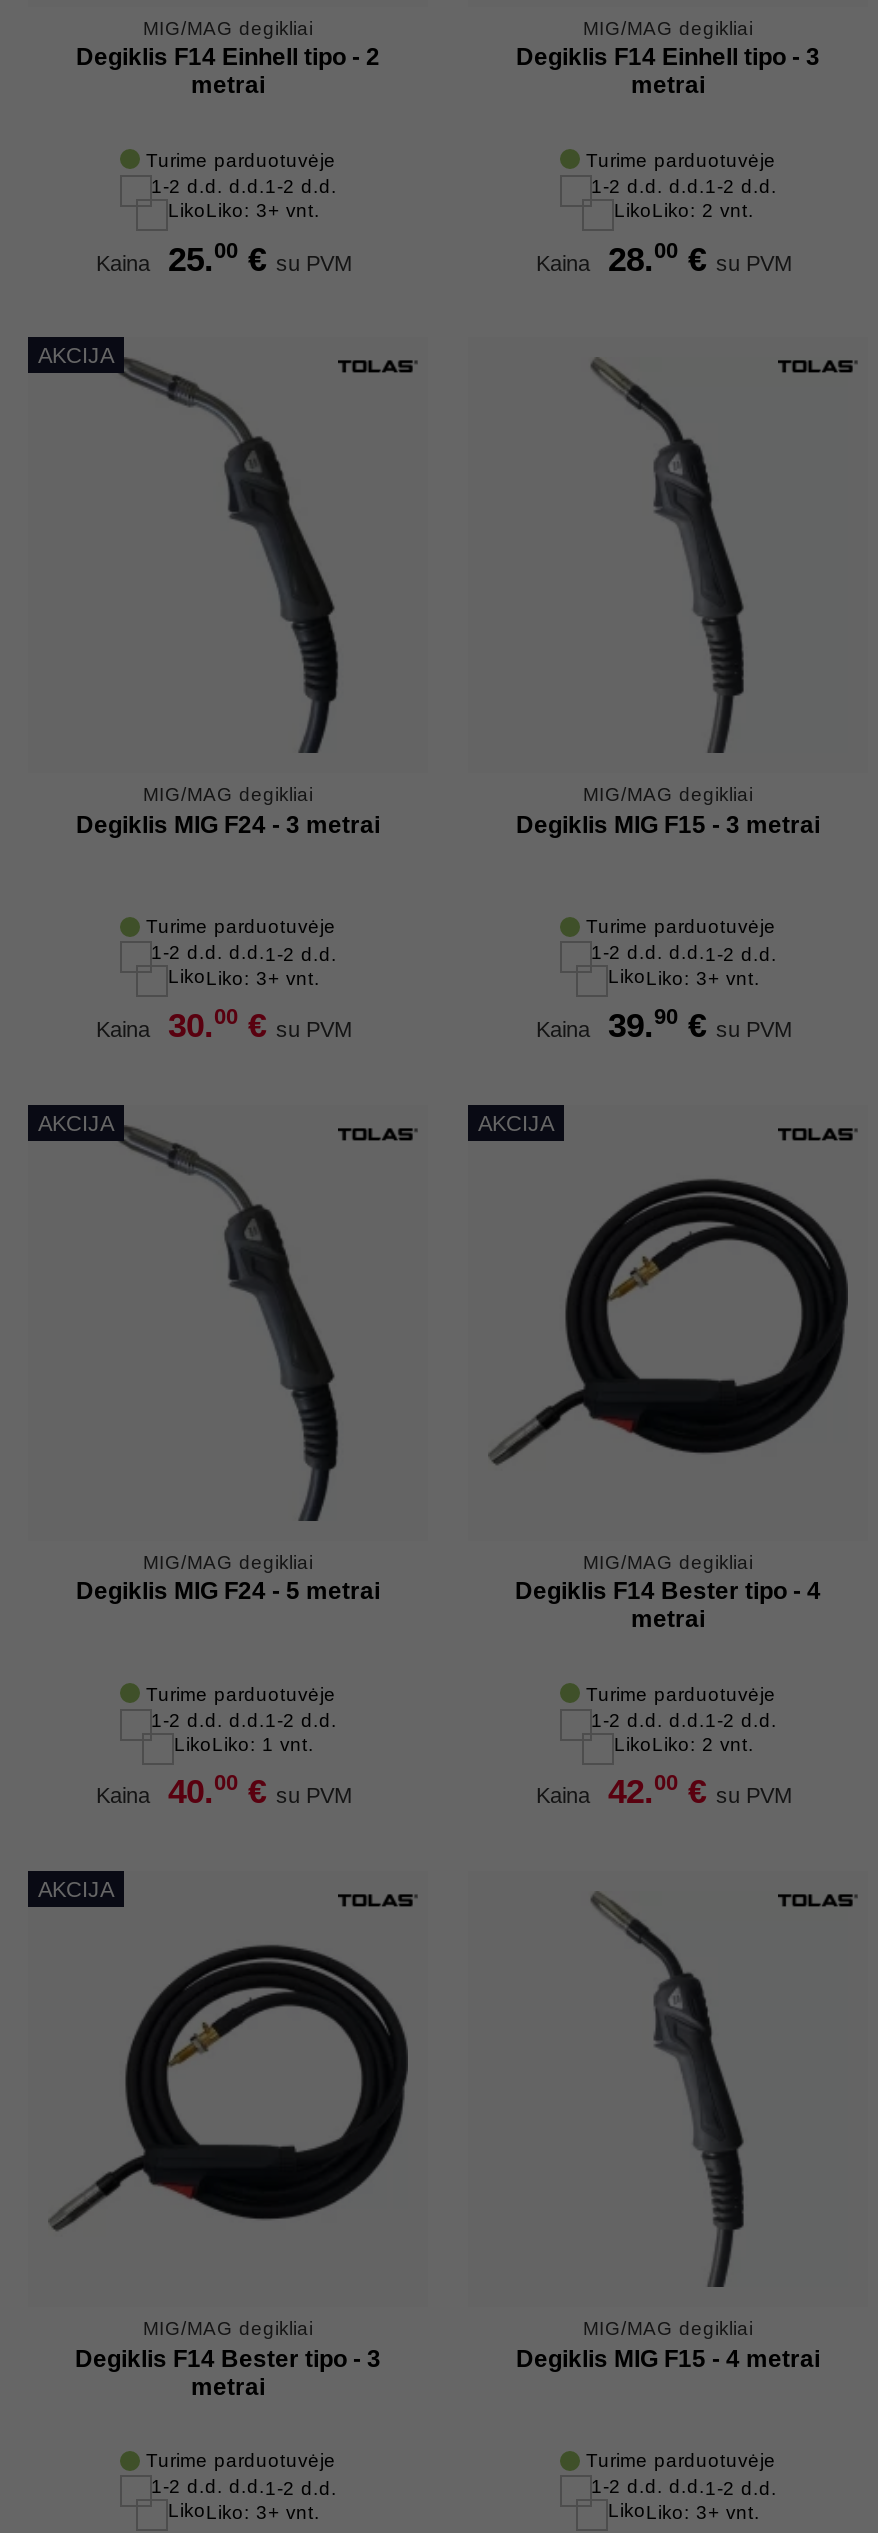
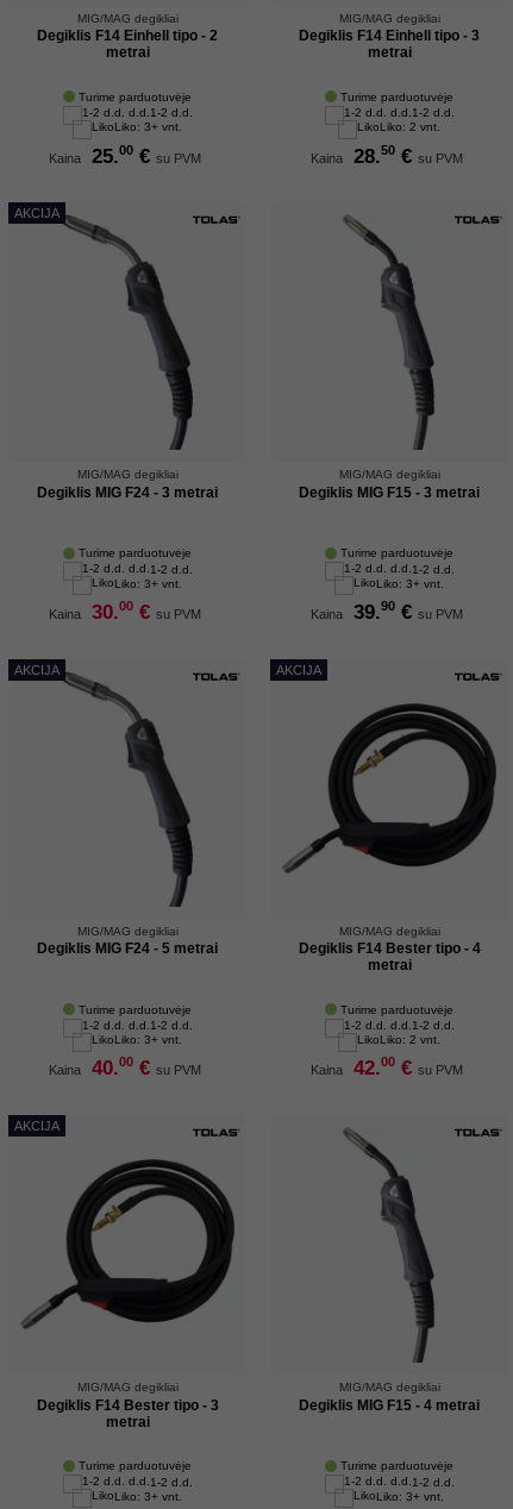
[536,237,792,278] Kaina 28.00 €su PVM -> [311,143,463,167] Kaina 28.50 €su PVM
[212,1734,314,1756] Liko: 1 vnt. -> [114,1033,182,1046] Liko: 3+ vnt.

